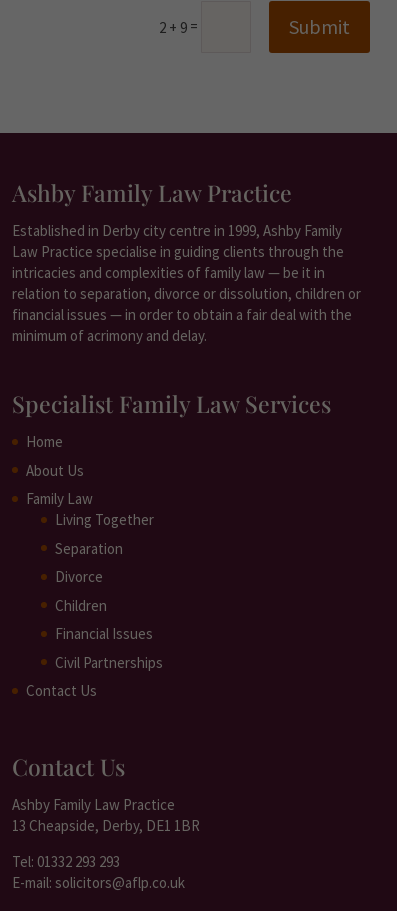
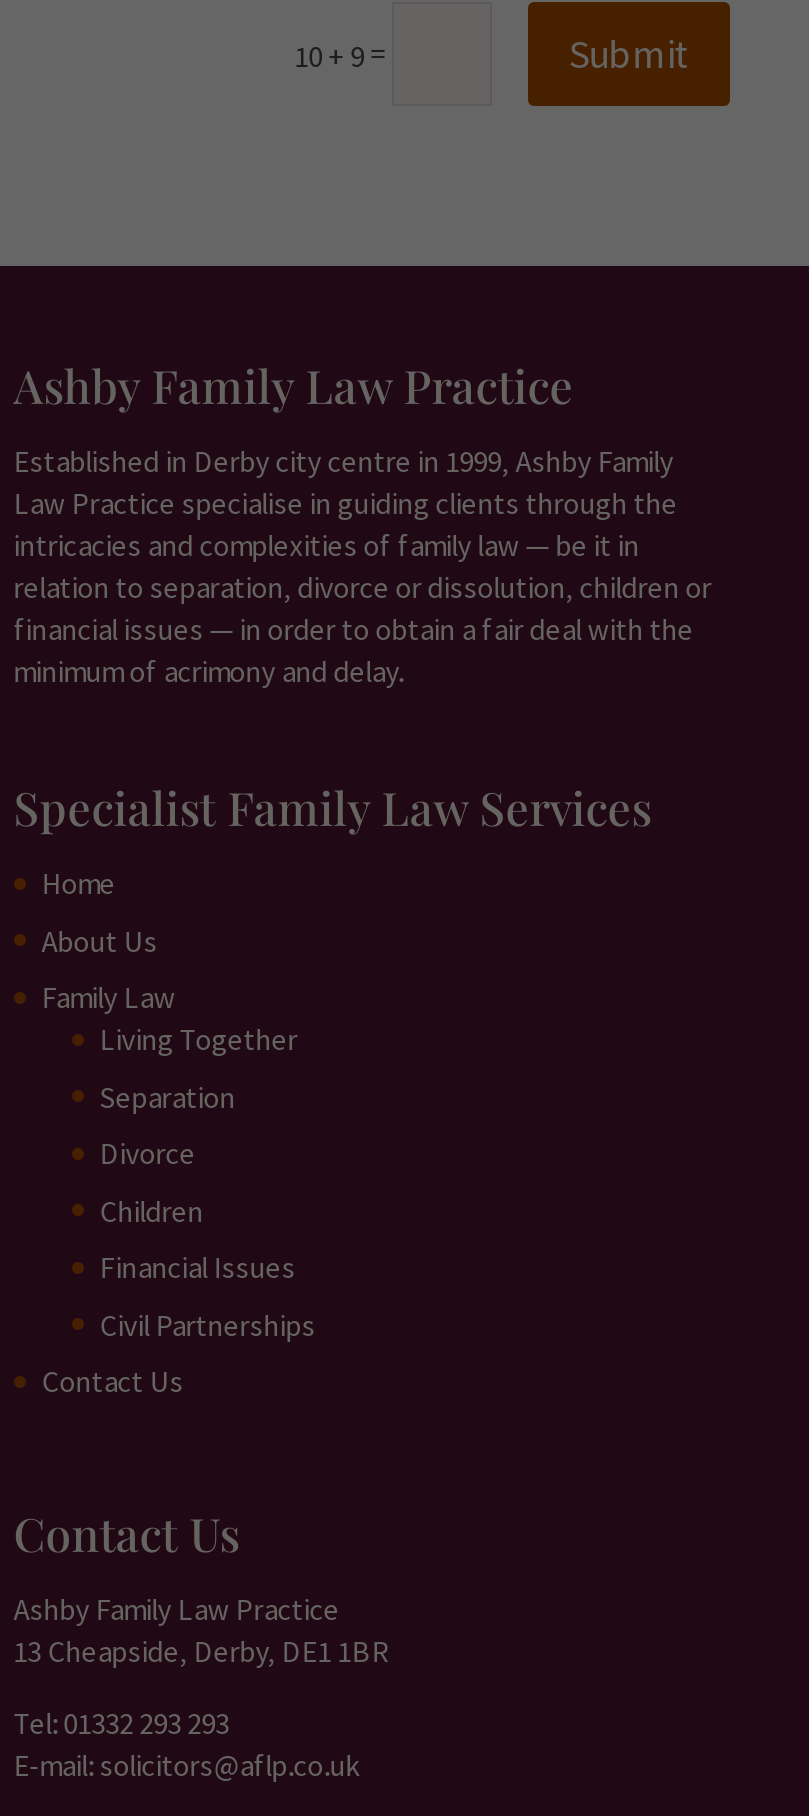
[159,17,201,37] 2 + 9 = -> [294,34,392,75] 10 + 9 =

